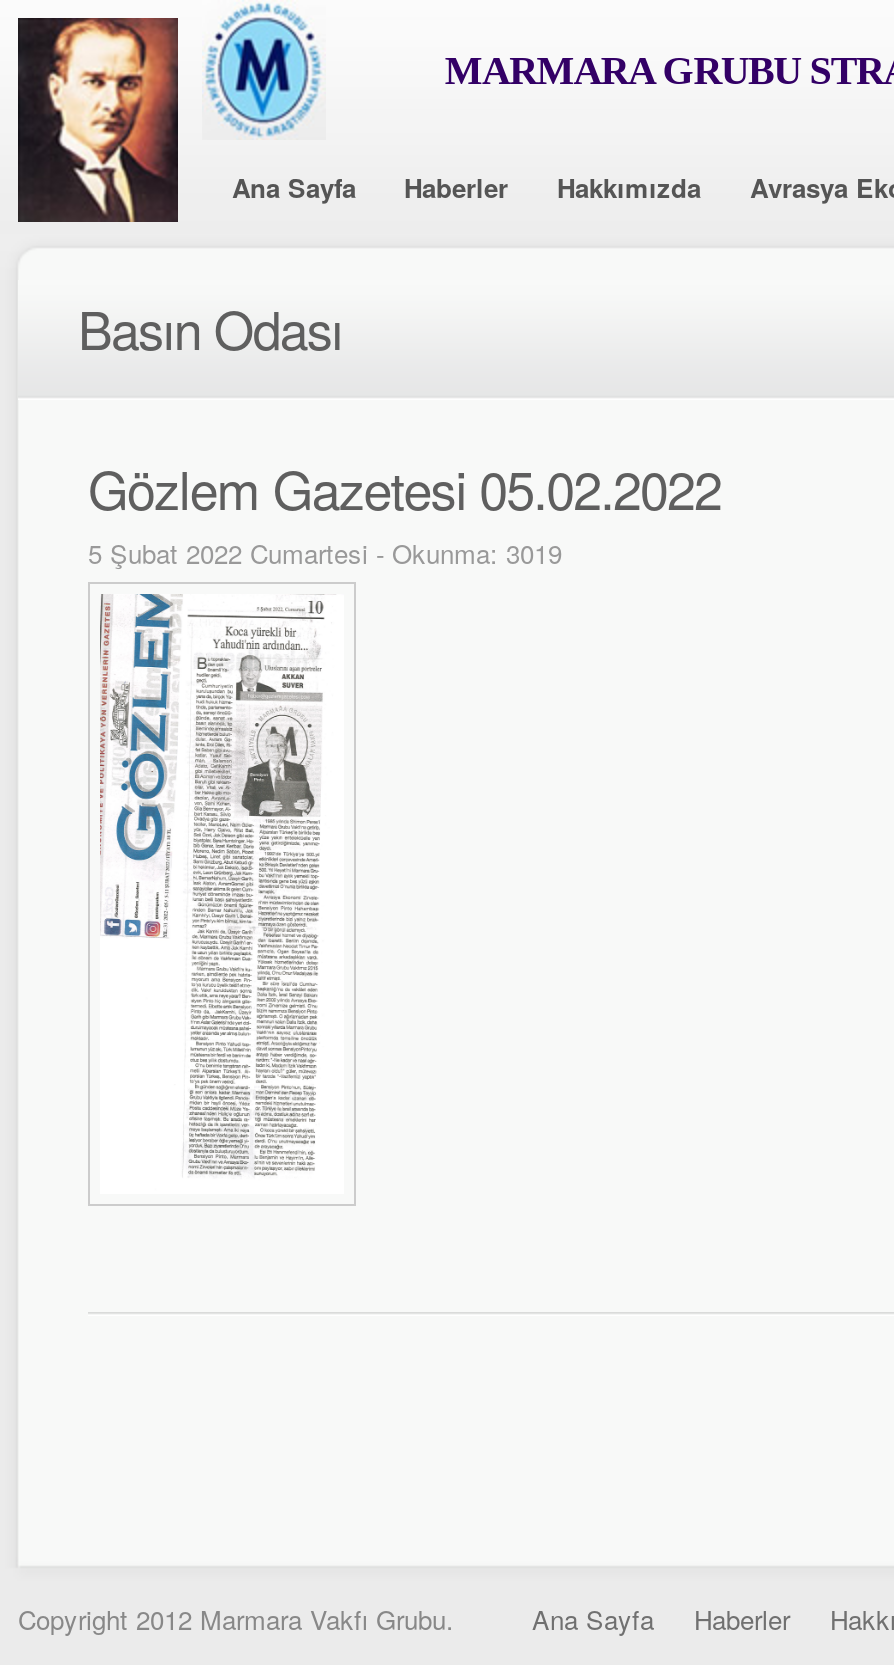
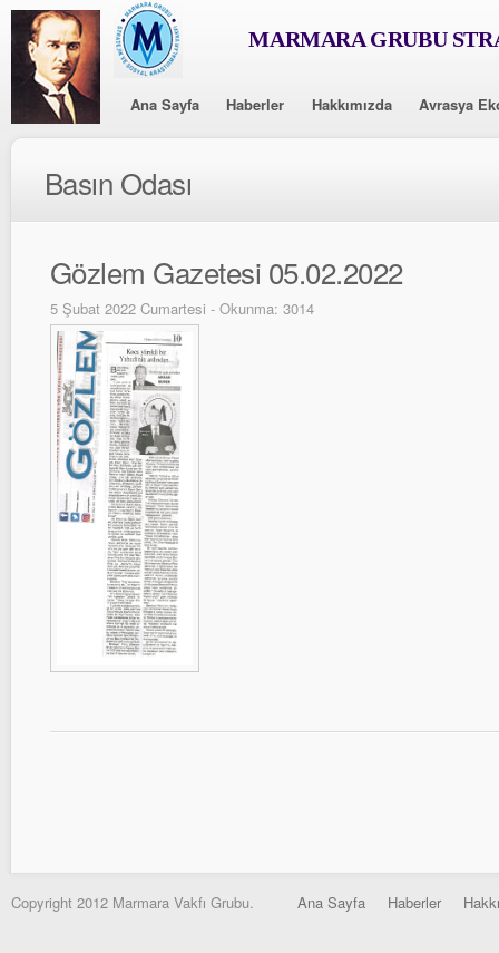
[88,534,562,572] 5 Şubat 2022 Cumartesi - Okunma: 3019 -> [50,298,314,319] 5 Şubat 2022 Cumartesi - Okunma: 3014

